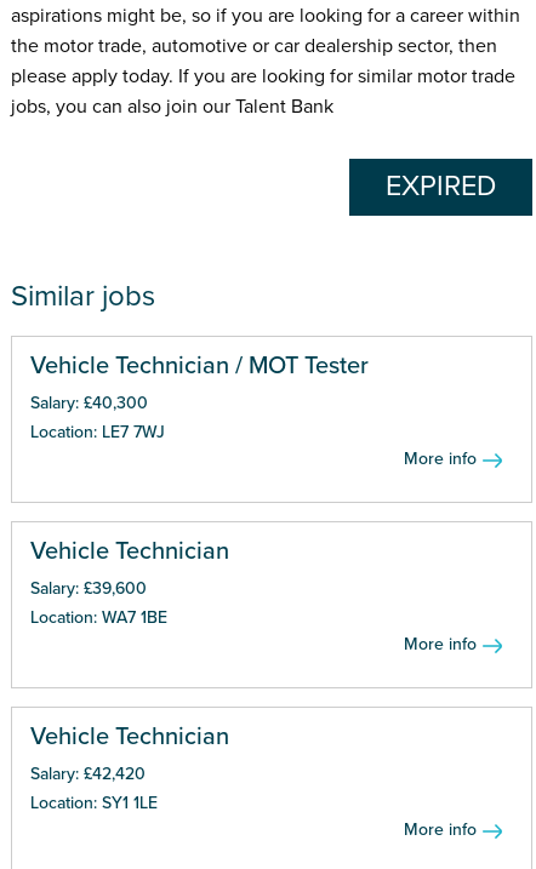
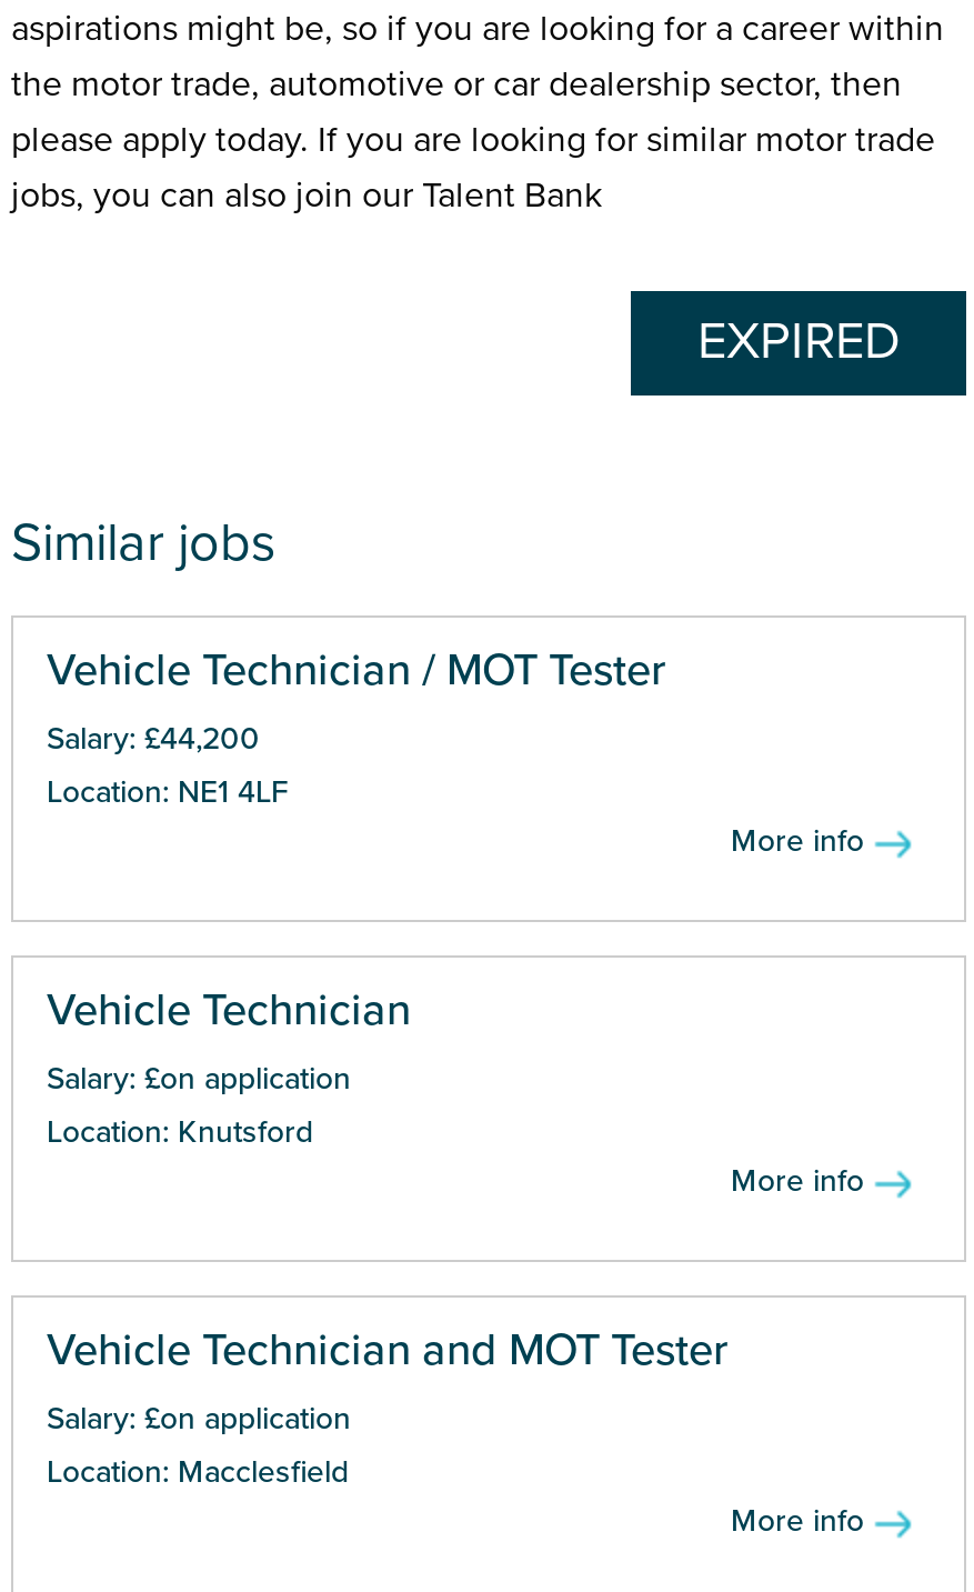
[30,392,148,413] Salary: £40,300 -> [47,719,260,757] Salary: £44,200
[30,421,165,442] Location: LE7 7WJ -> [47,772,289,810] Location: NE1 4LF
[30,578,167,627] Salary: £39,600 | Location: WA7 1BE -> [47,1059,351,1150] Salary: £on application | Location: Knutsford
[30,722,229,813] Vehicle Technician | Salary: £42,420 | Location: SY1 1LE -> [47,1323,729,1490] Vehicle Technician and MOT Tester | Salary: £on application | Location: Macclesfield

